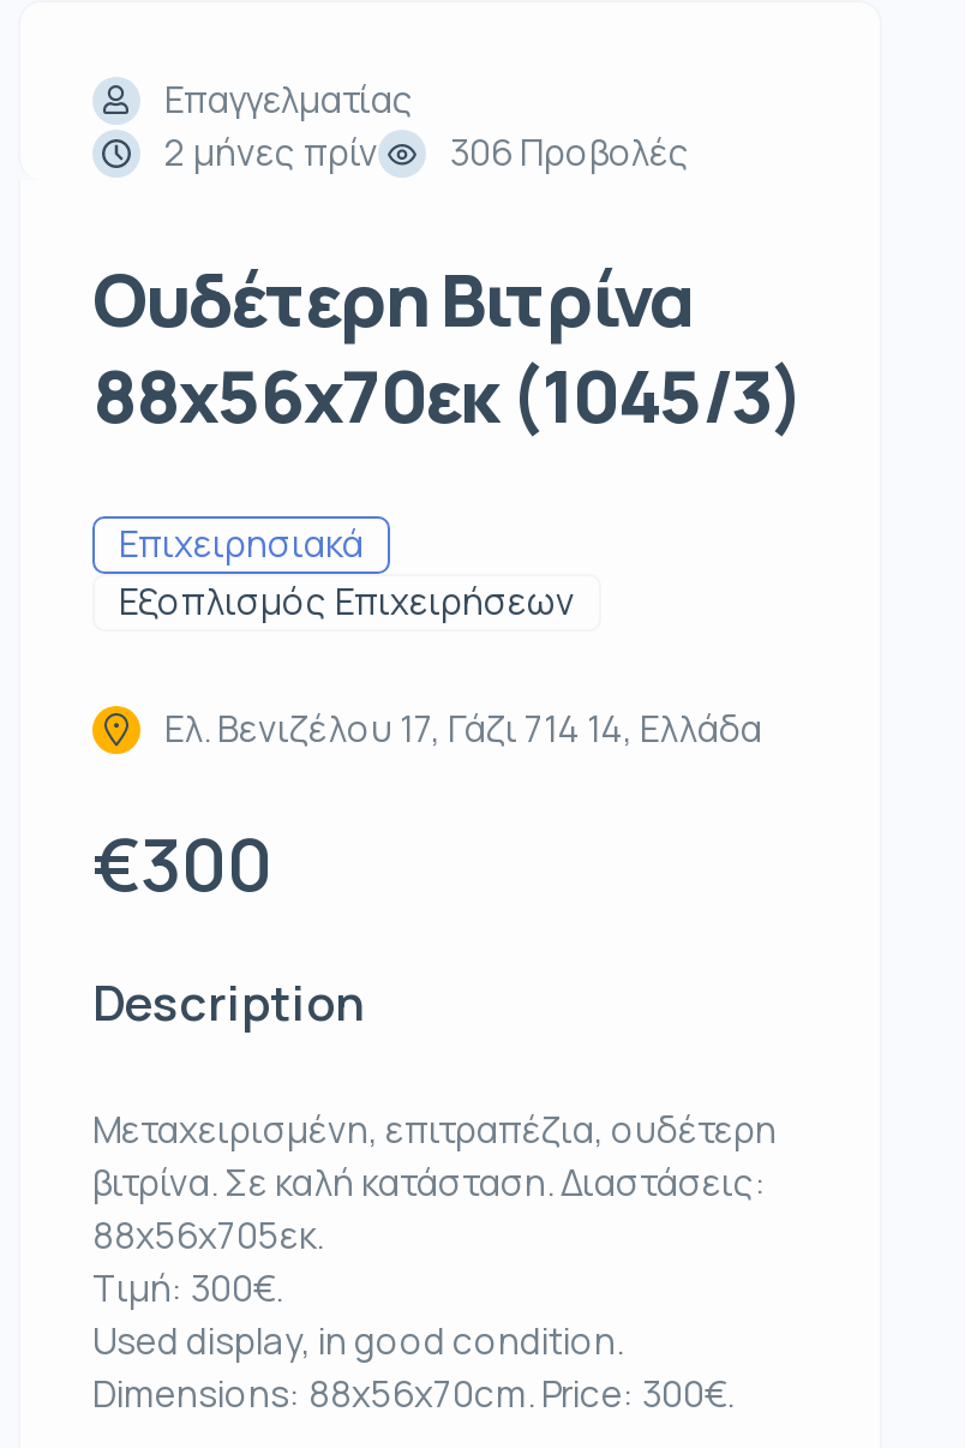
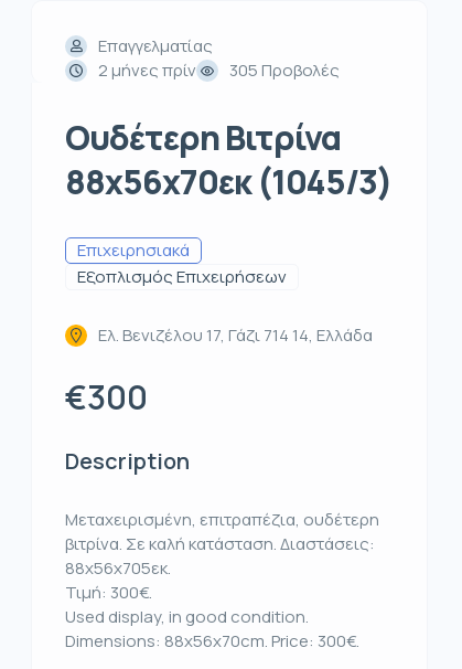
[164,128,690,178] 2 μήνες πρίν 306 Προβολές -> [98,59,340,82] 2 μήνες πρίν 305 Προβολές

